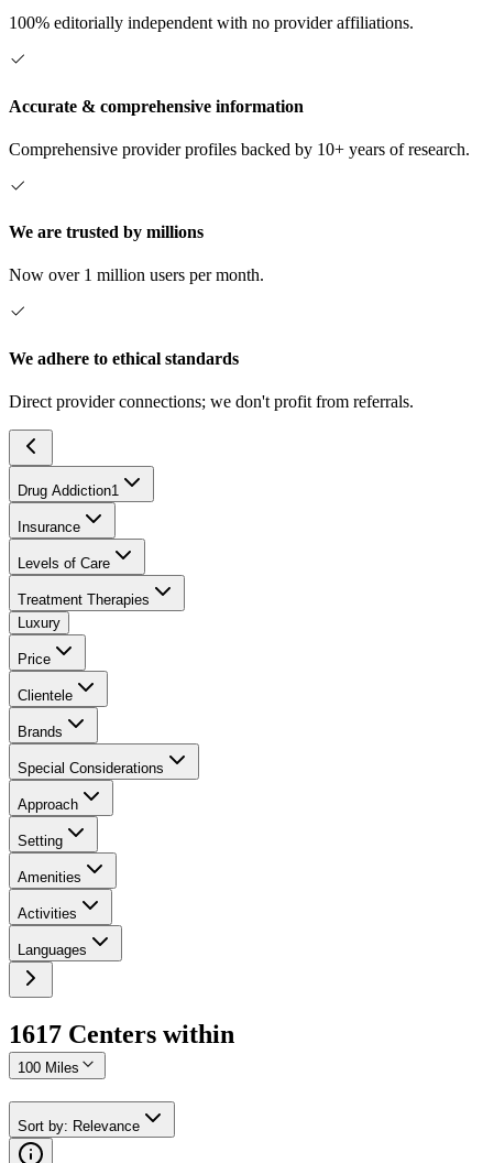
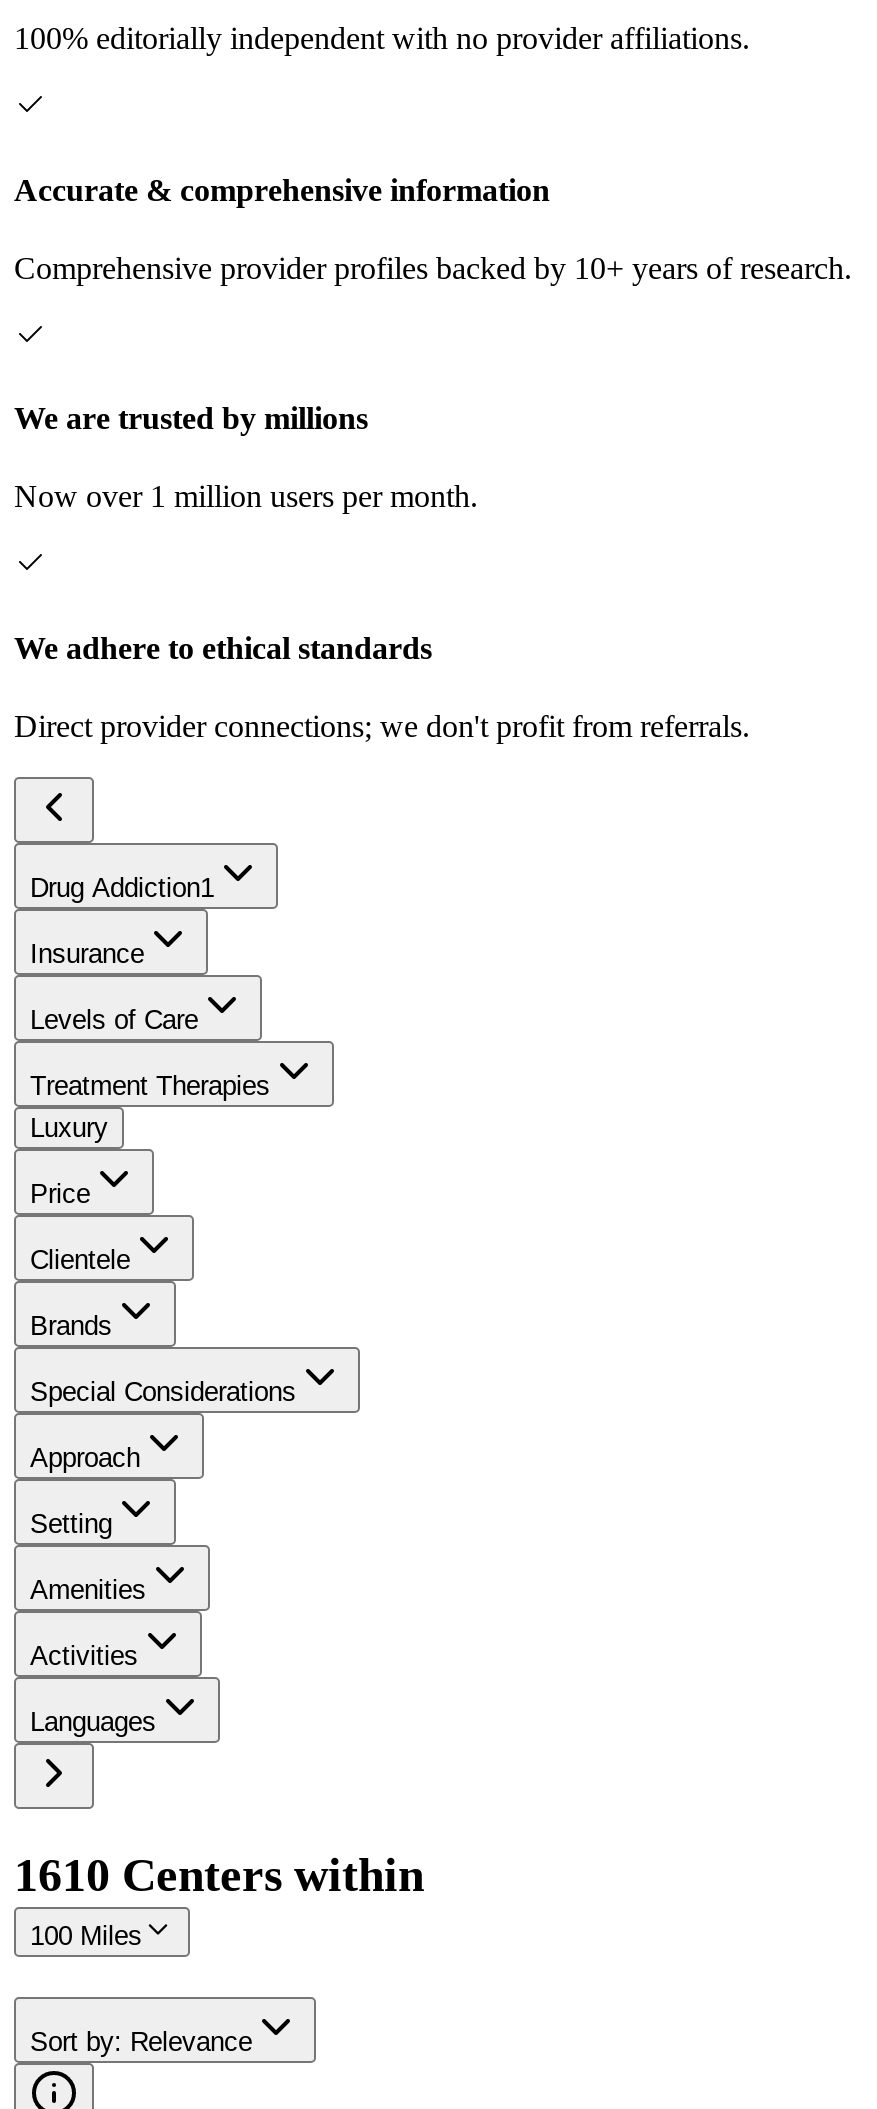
[9,1019,234,1048] 1617 Centers within -> [14,1848,424,1900] 1610 Centers within

